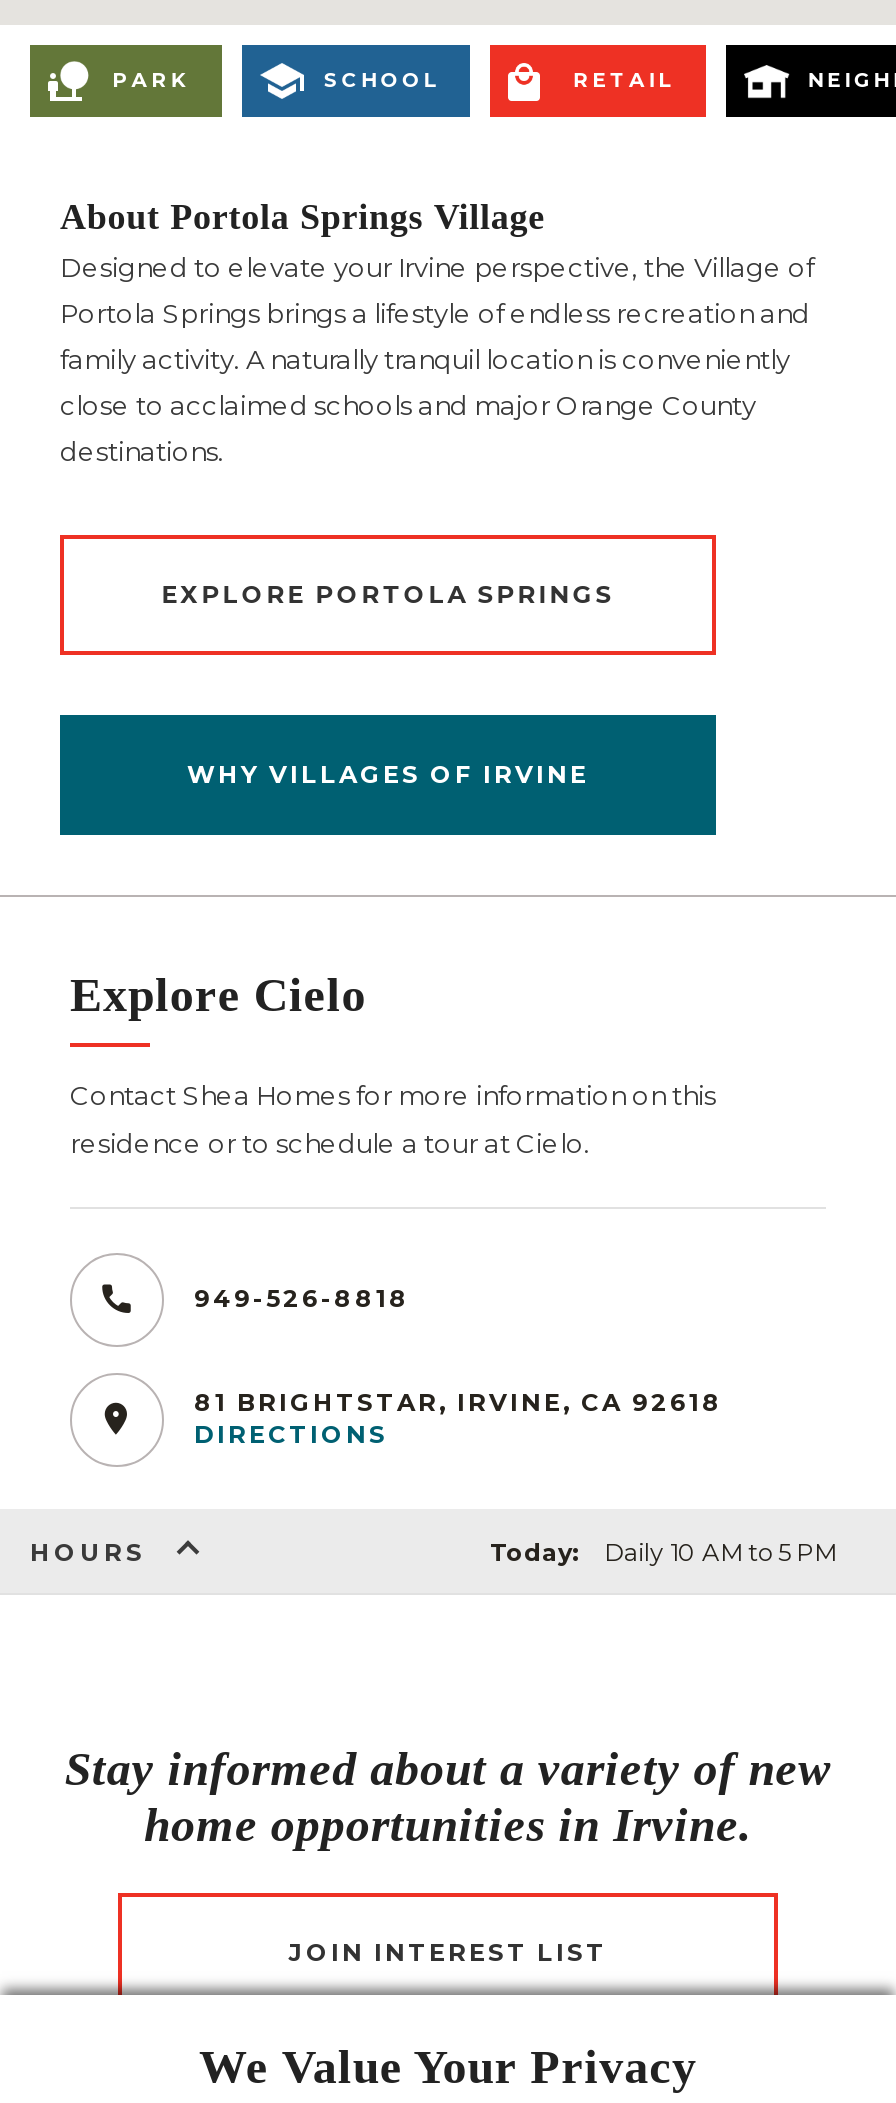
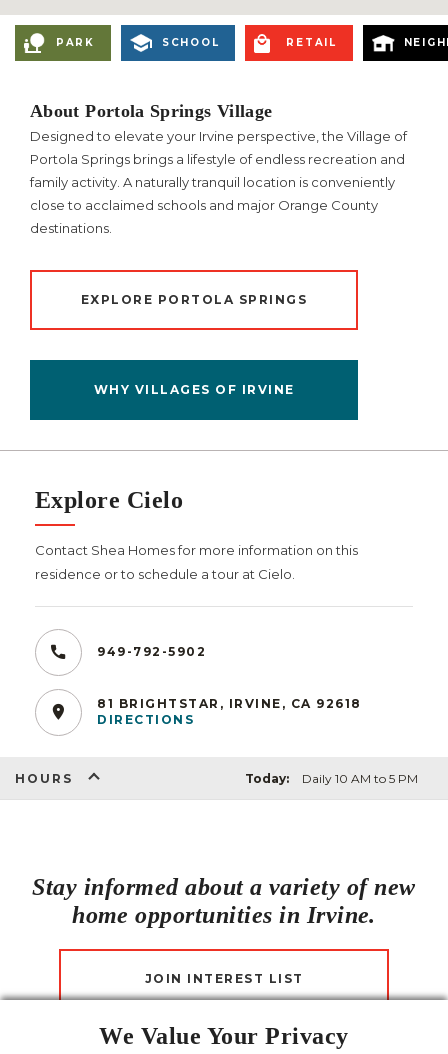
[194,1283,410,1313] 949-526-8818 -> [97,644,206,659] 949-792-5902

